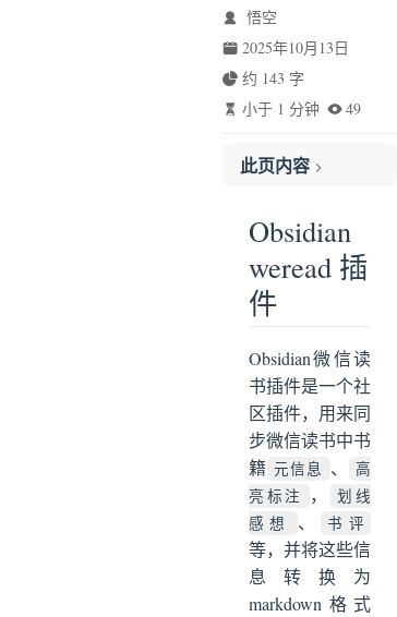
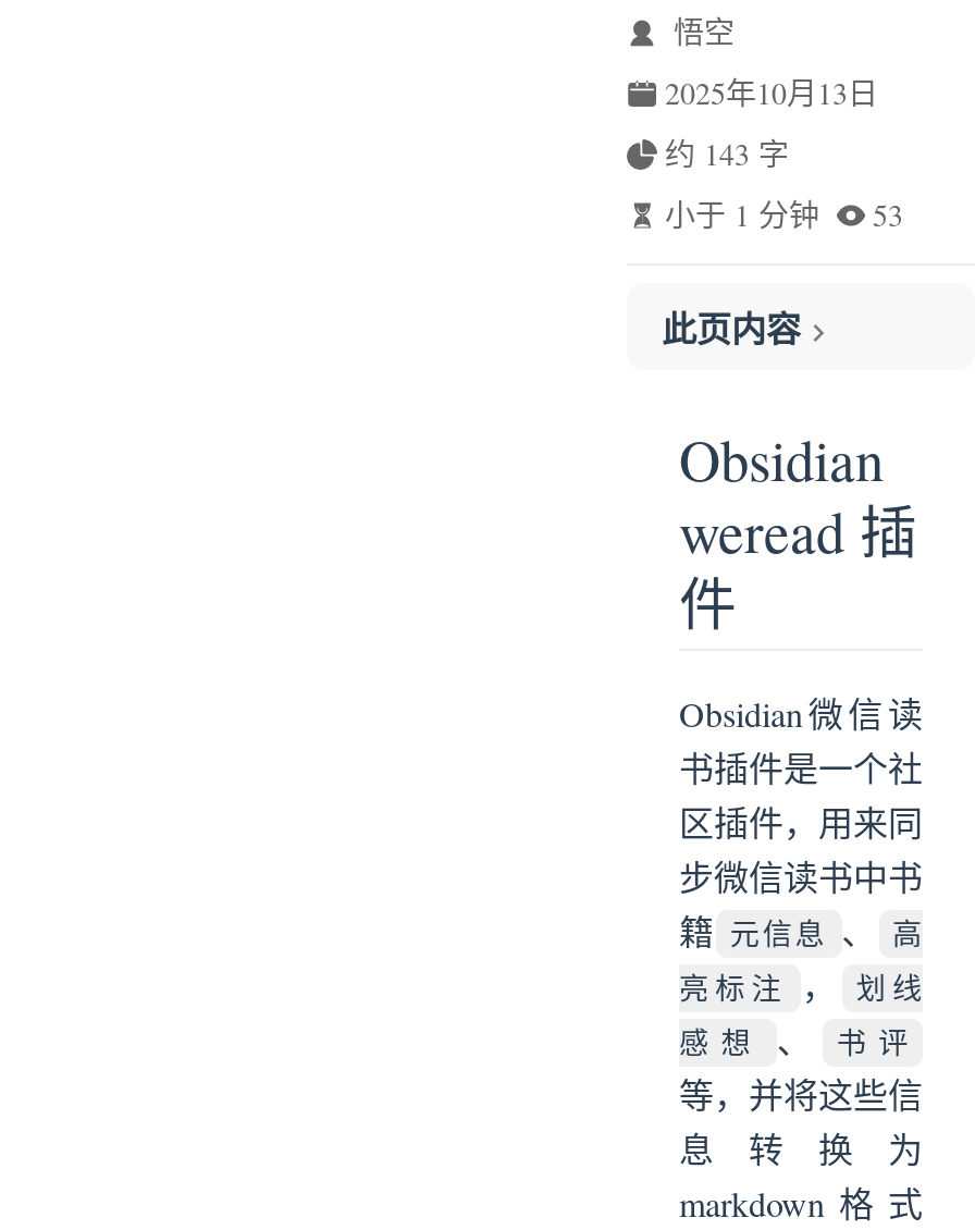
[242,98,361,119] 小于 1 分钟 49 -> [665,194,903,235] 小于 1 分钟 53

